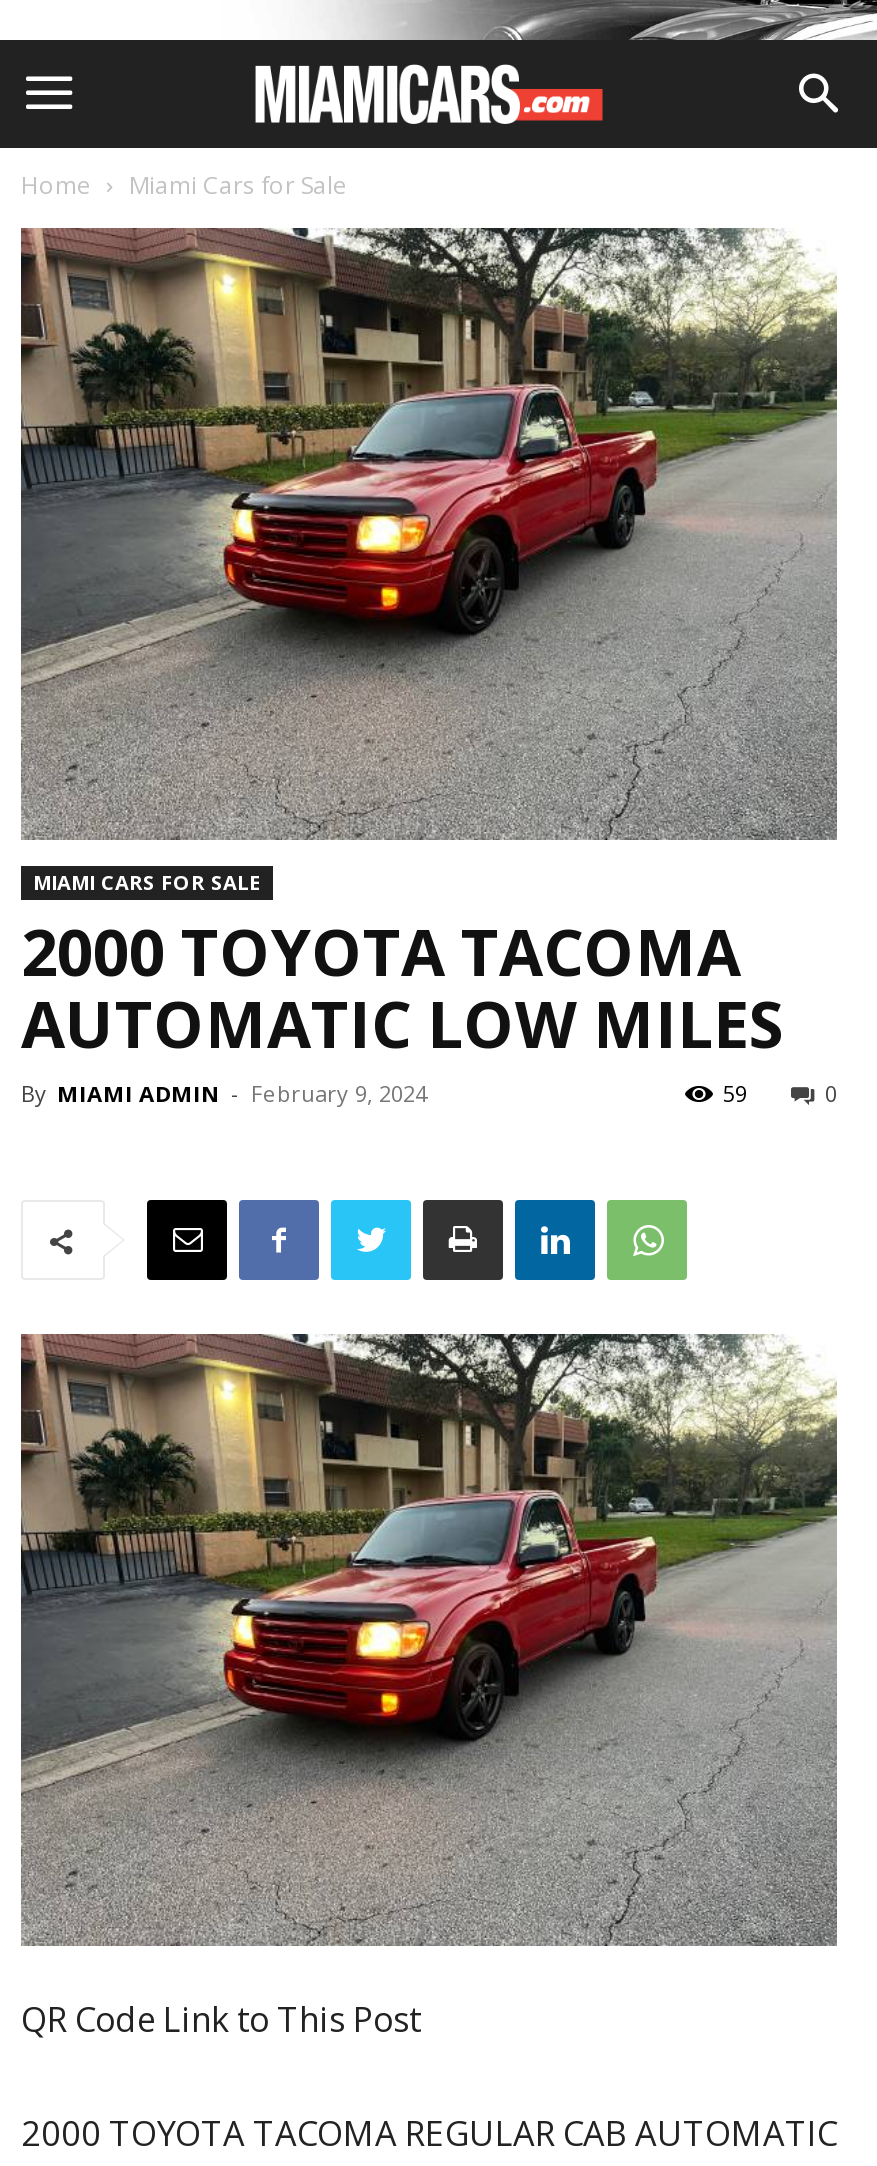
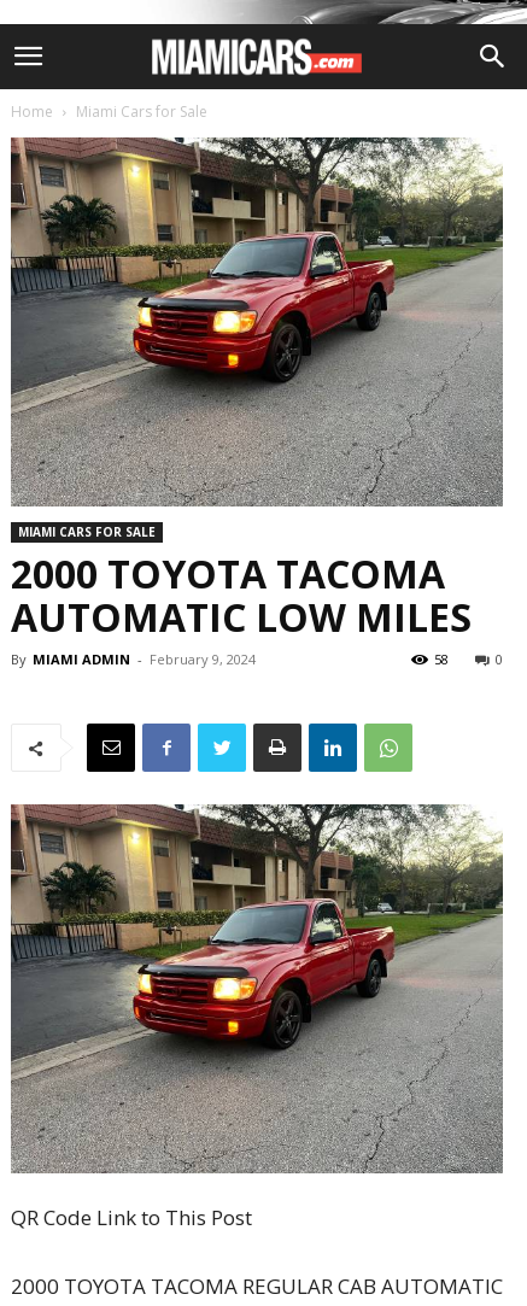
[723,1078,747,1108] 59 -> [434,650,449,668] 58

